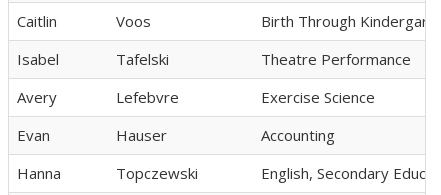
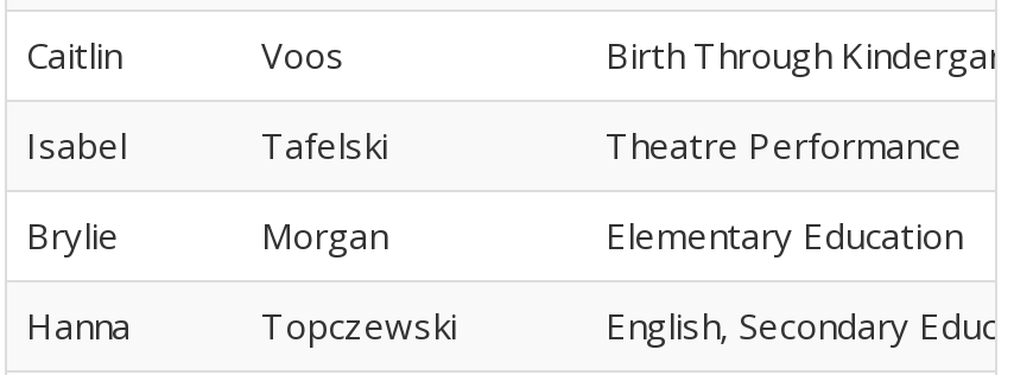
[17,87,375,145] Avery | Lefebvre | Exercise Science | Evan | Hauser | Accounting -> [26,211,962,258] Brylie | Morgan | Elementary Education

